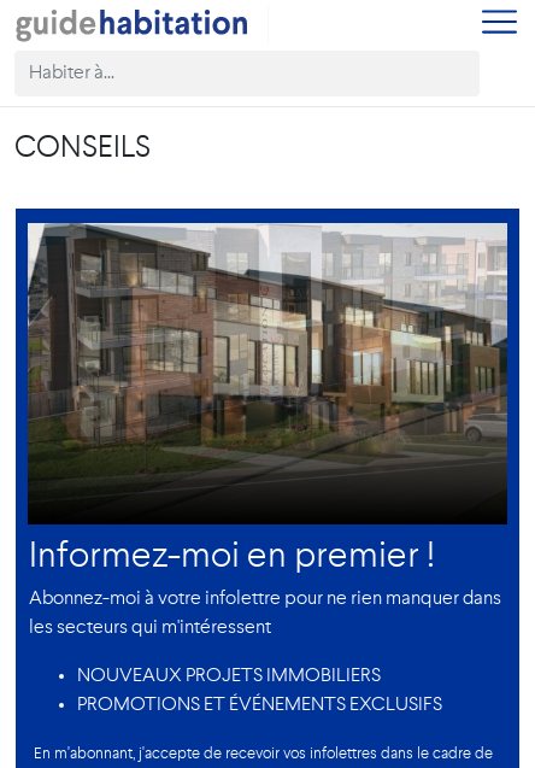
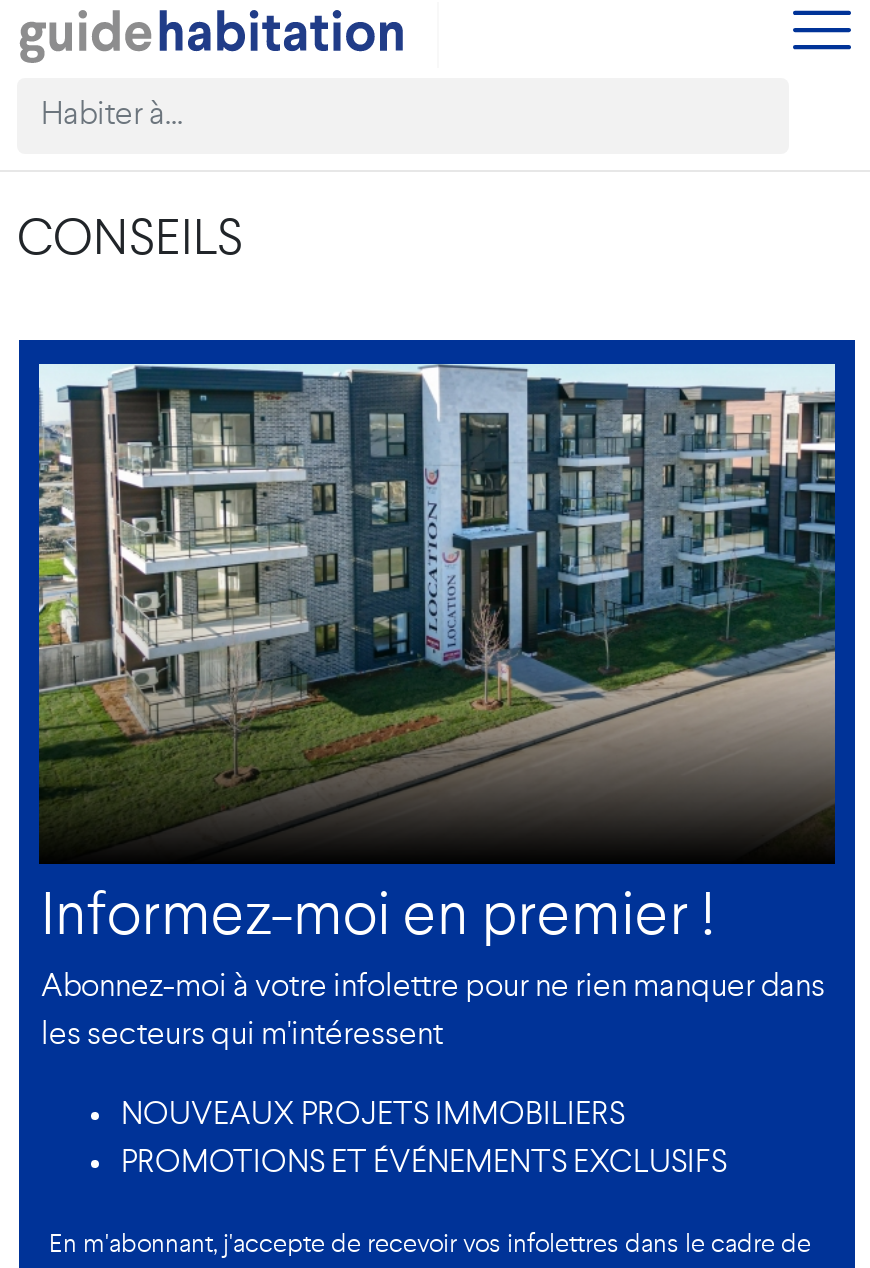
[27,223,508,493] [image] -> [37,362,837,814] [image]

